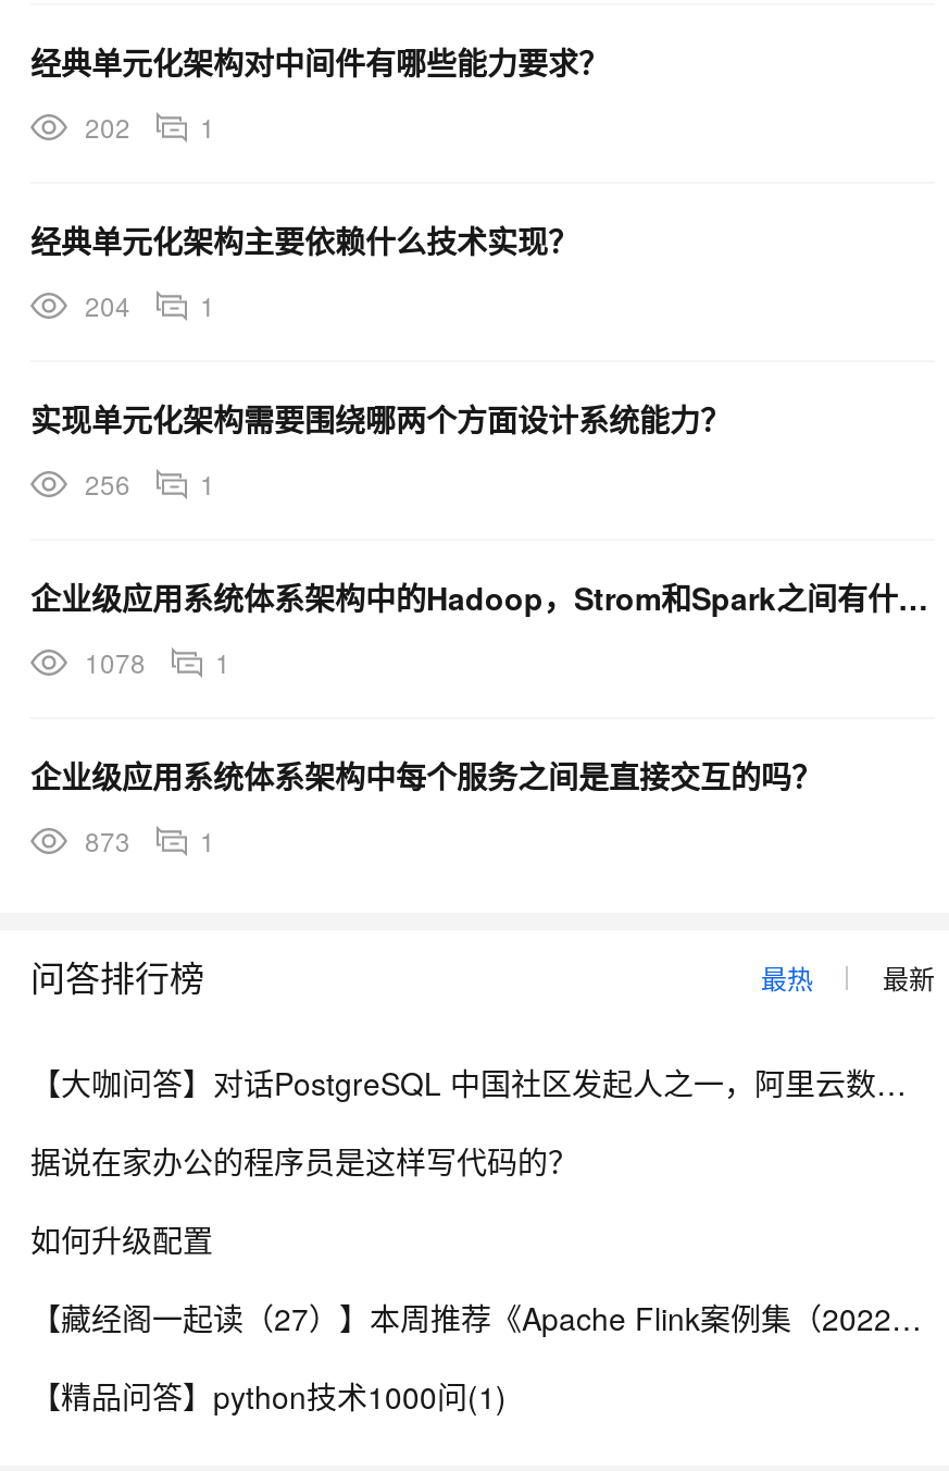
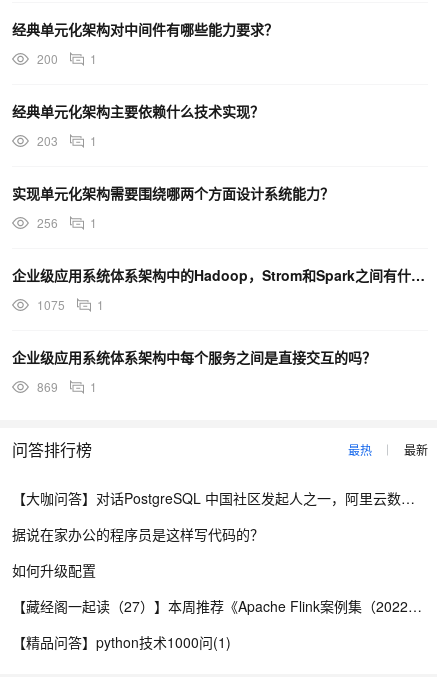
[85,108,215,145] 202 1 -> [37,50,97,67] 200 1
[85,286,215,323] 204 1 -> [37,132,97,149] 203 1
[85,643,230,680] 1078 1 -> [37,296,104,313] 1075 1
[85,821,215,858] 873 1 -> [37,378,97,395] 869 1

